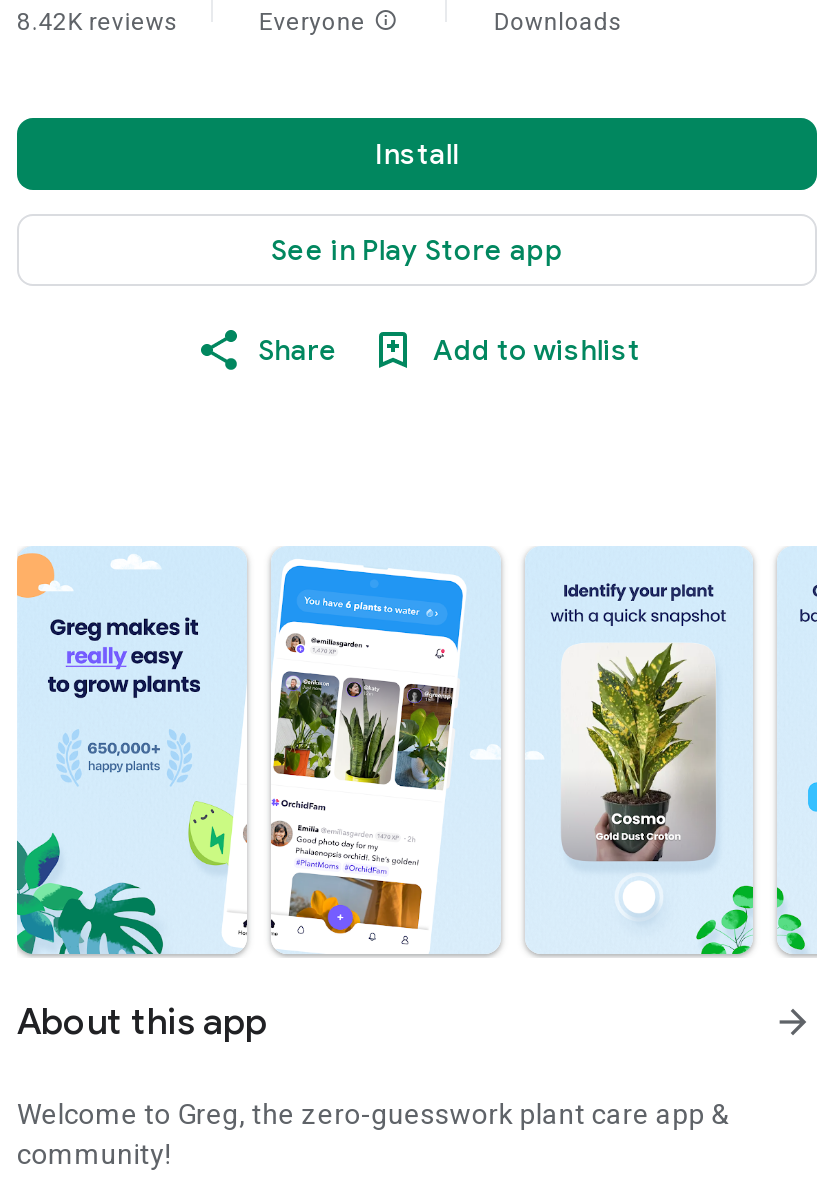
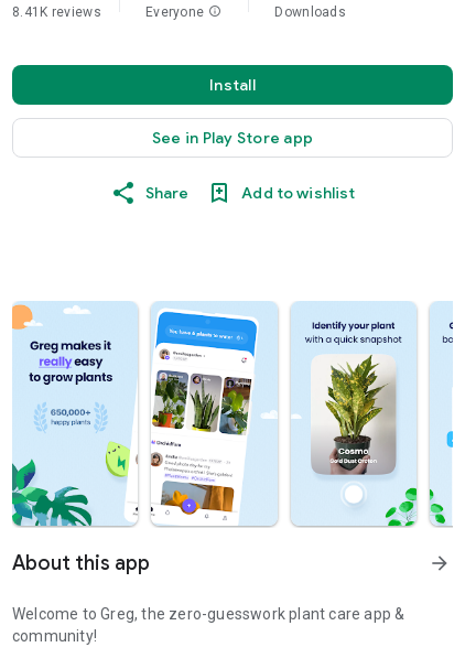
[17,8,179,36] 8.42K reviews -> [12,4,101,20] 8.41K reviews

